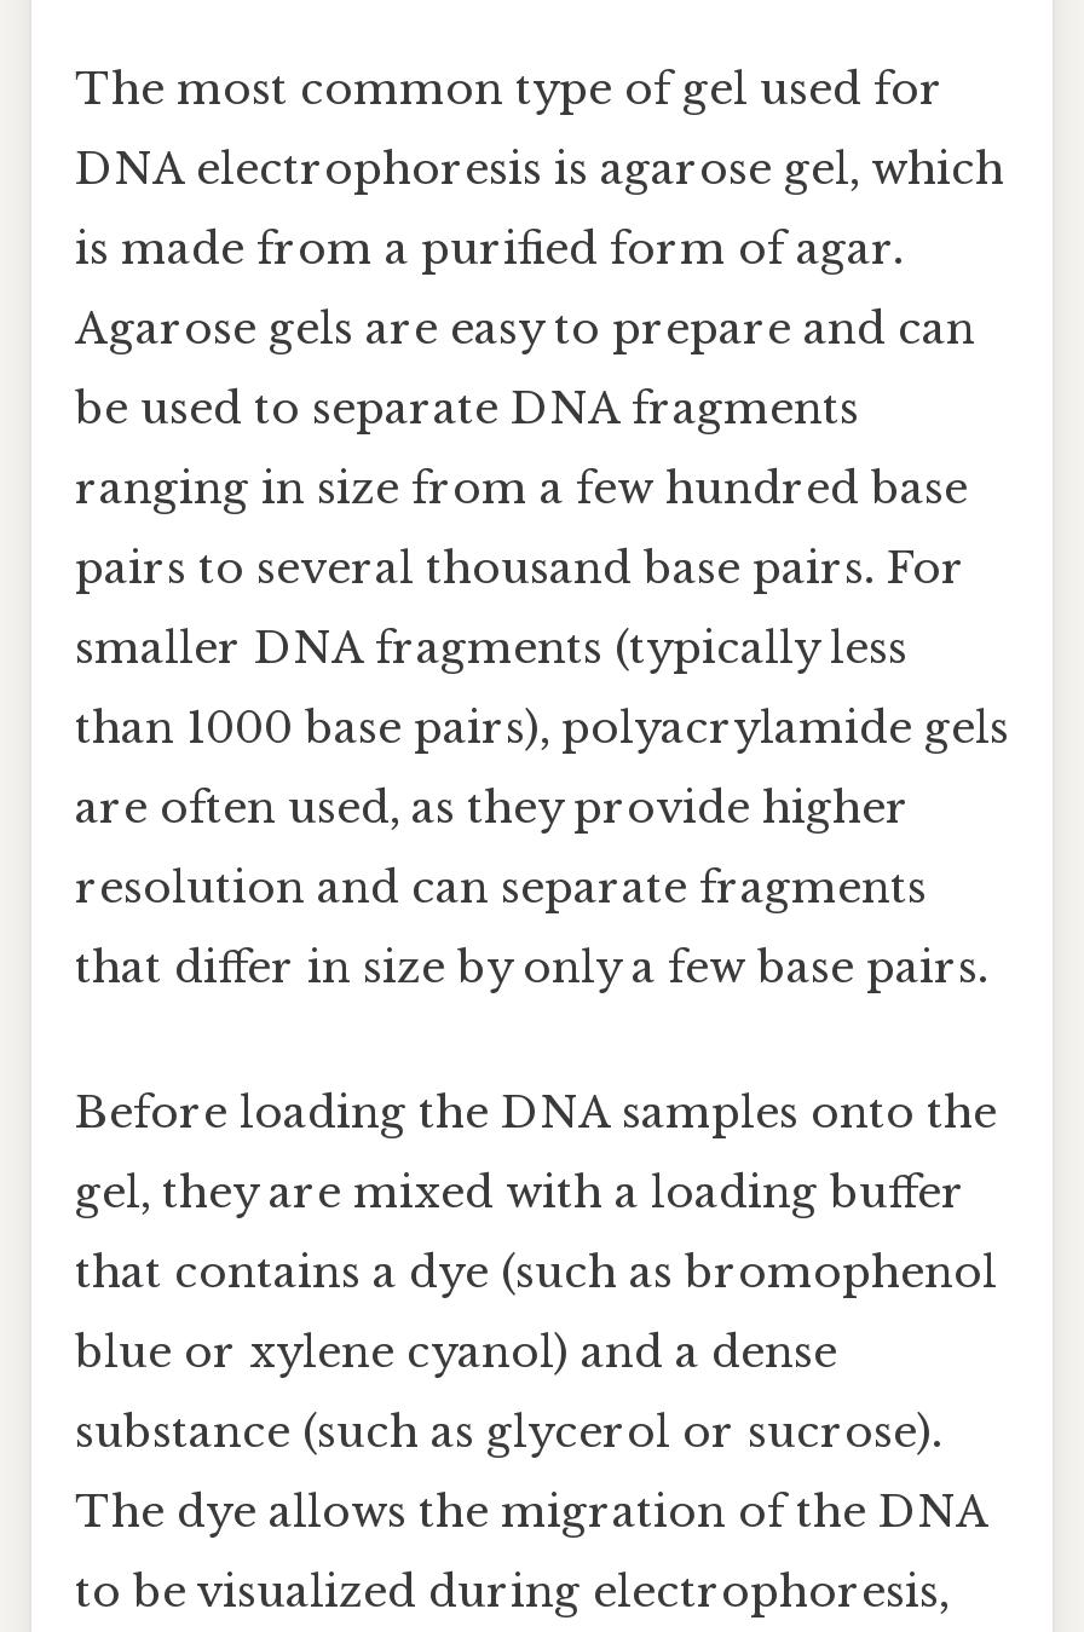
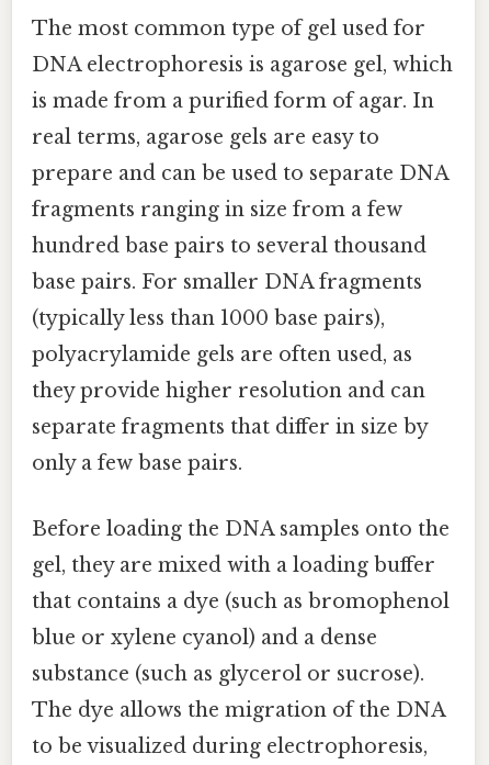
[75,224,1009,995] is made from a purified form of agar. | Agarose gels are easy to prepare and can | be used to separate DNA fragments | ranging in size from a few hundred base | pairs to several thousand base pairs. For | smaller DNA fragments (typically less | than 1000 base pairs), polyacrylamide gels | are often used, as they provide higher | resolution and can separate fragments | that differ in size by only a few base pairs. -> [32,89,448,476] is made from a purified form of agar. In | real terms, agarose gels are easy to | prepare and can be used to separate DNA | fragments ranging in size from a few | hundred base pairs to several thousand | base pairs. For smaller DNA fragments | (typically less than 1000 base pairs), | polyacrylamide gels are often used, as | they provide higher resolution and can | separate fragments that differ in size by | only a few base pairs.

